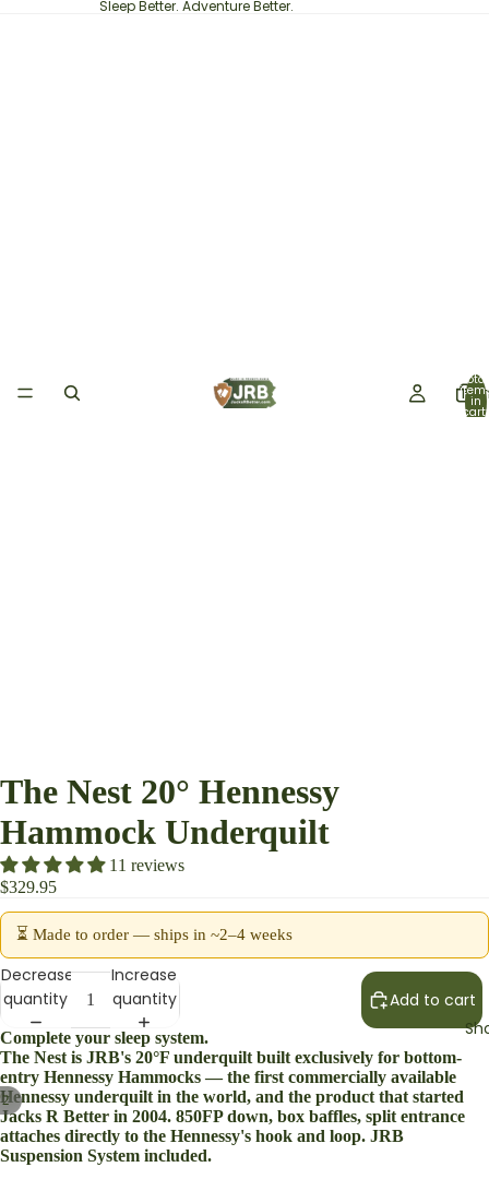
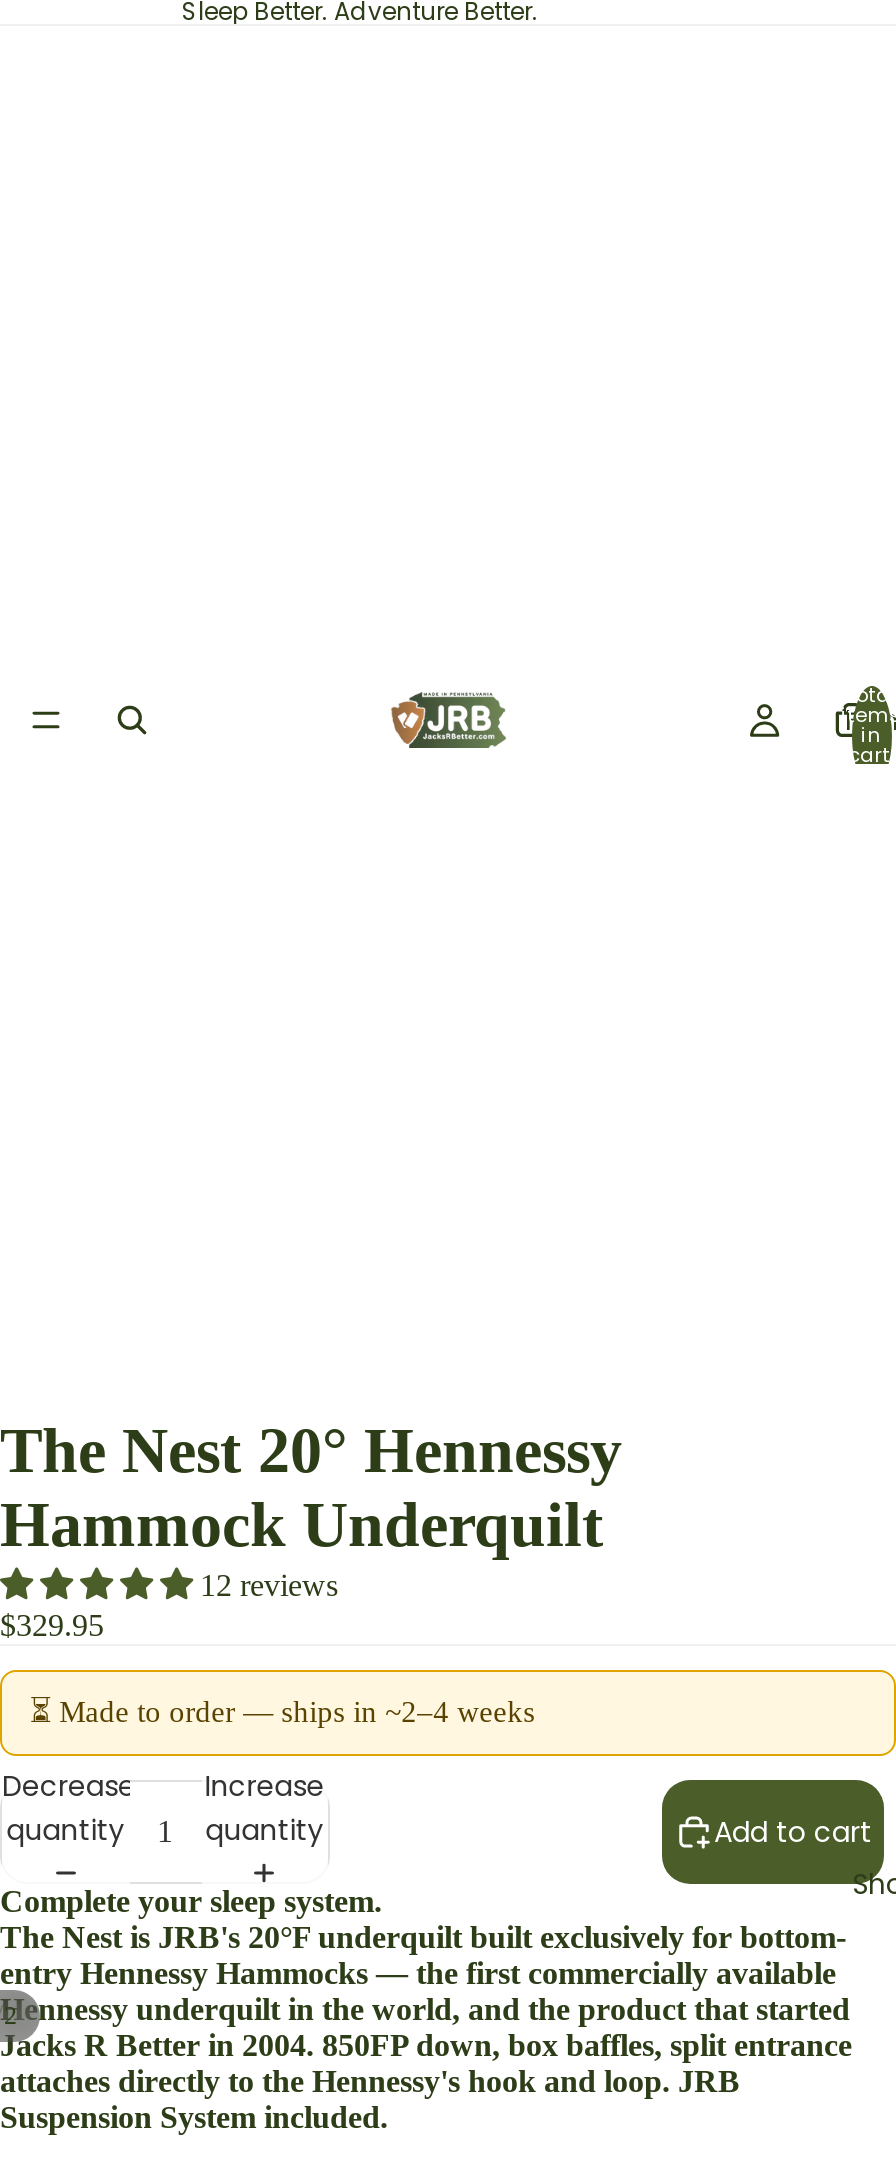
[109,856,184,874] 11 reviews -> [200,1568,338,1602] 12 reviews

